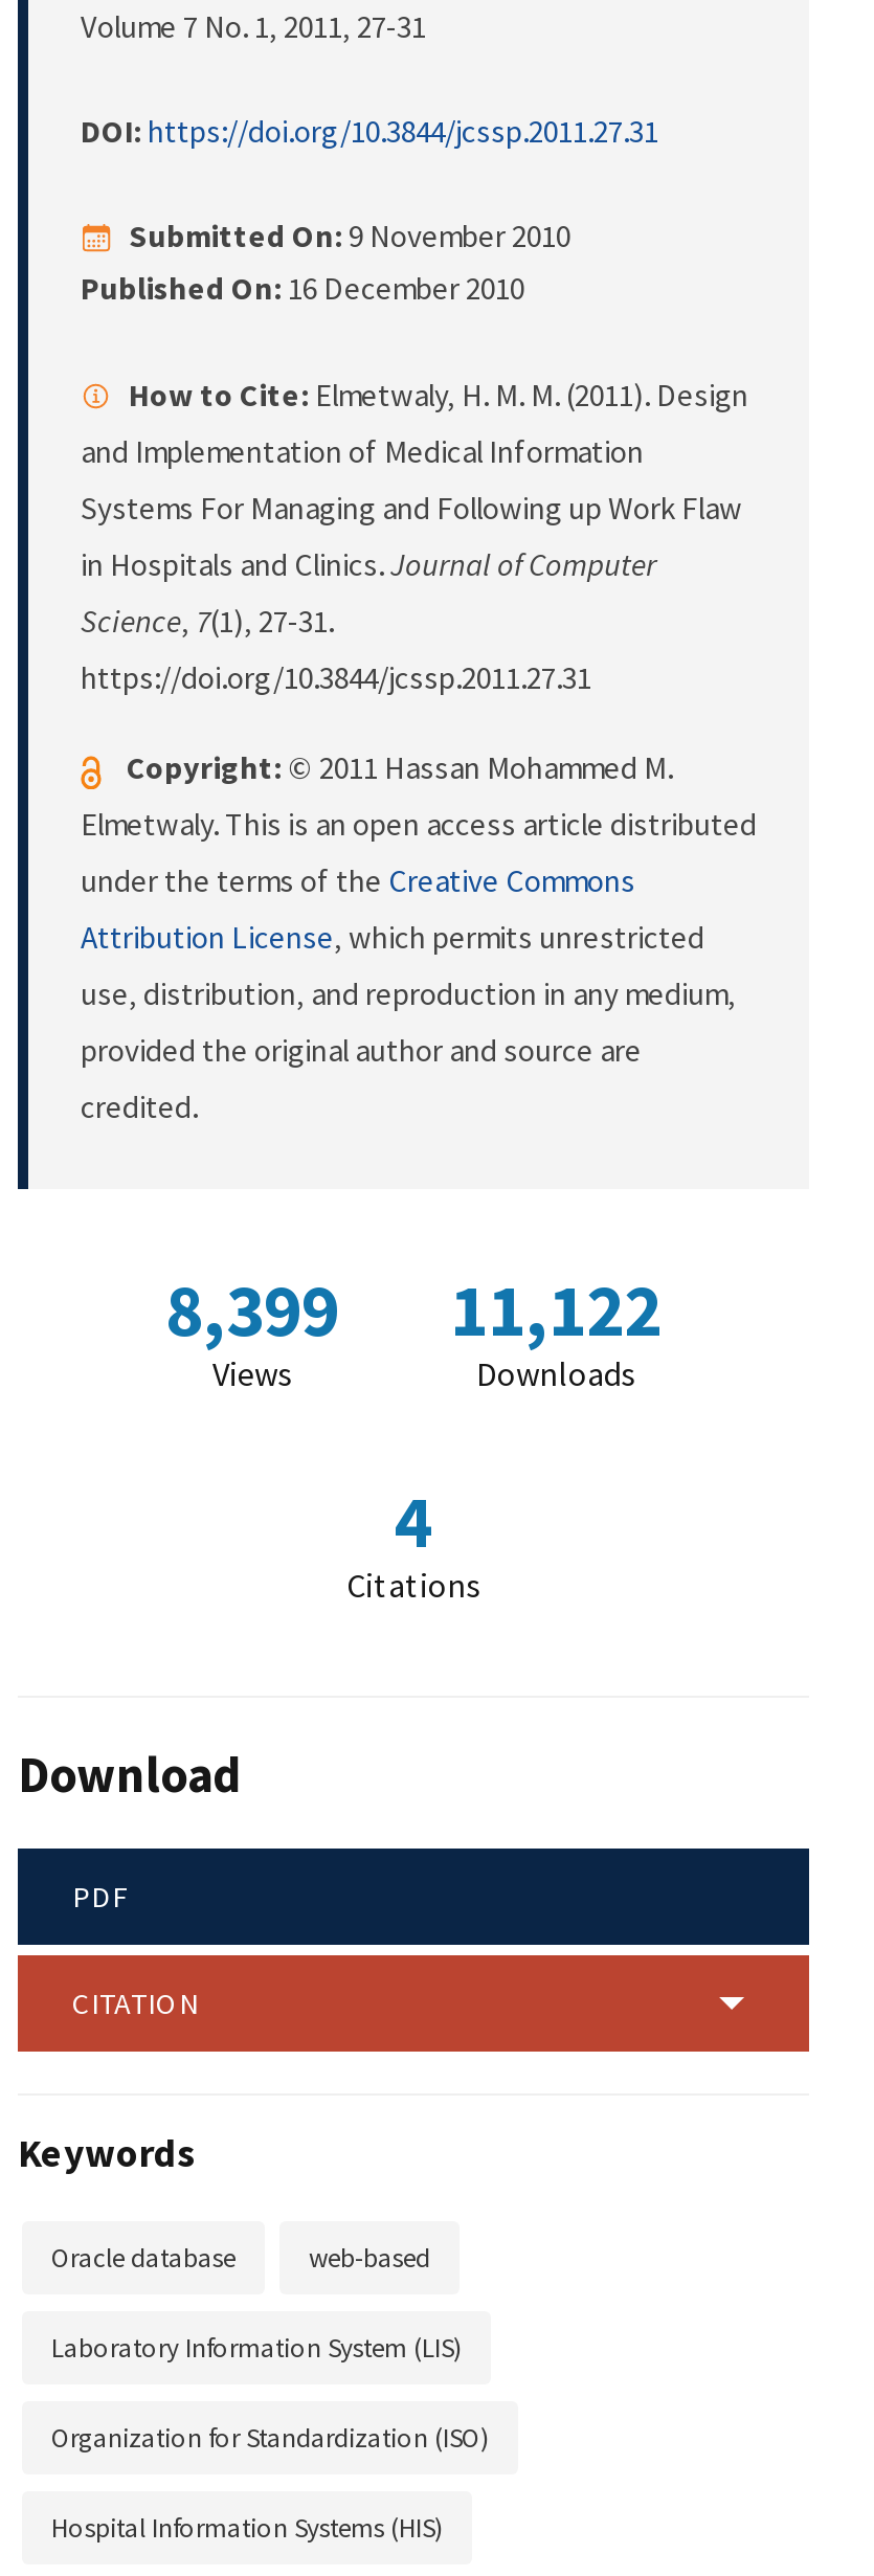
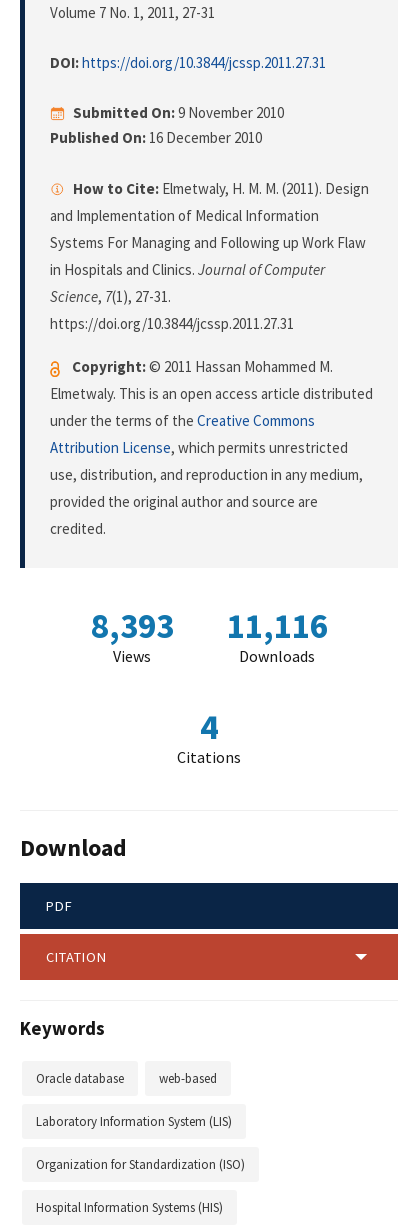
[165,1265,339,1357] 8,399 -> [90,604,173,648] 8,393
[450,1265,662,1357] 11,122 -> [226,604,327,648] 11,116

